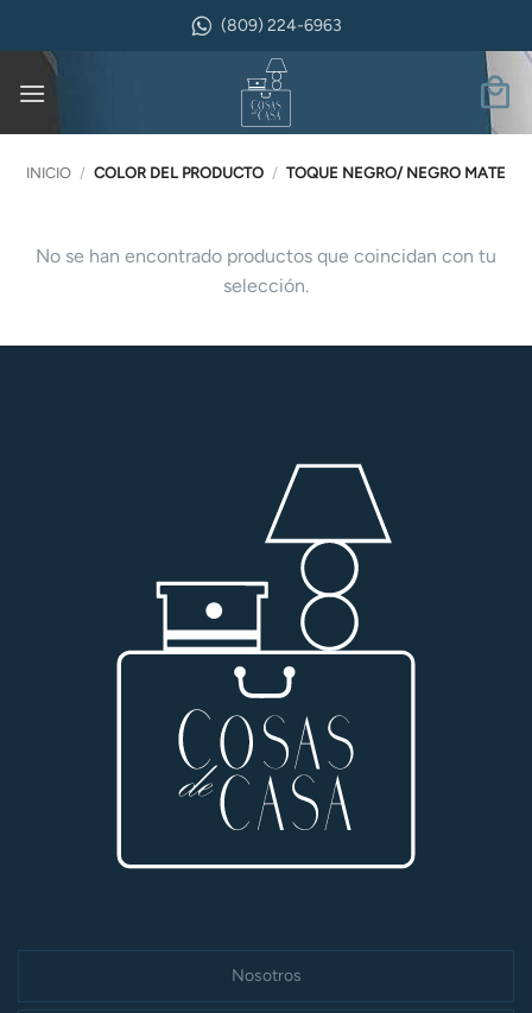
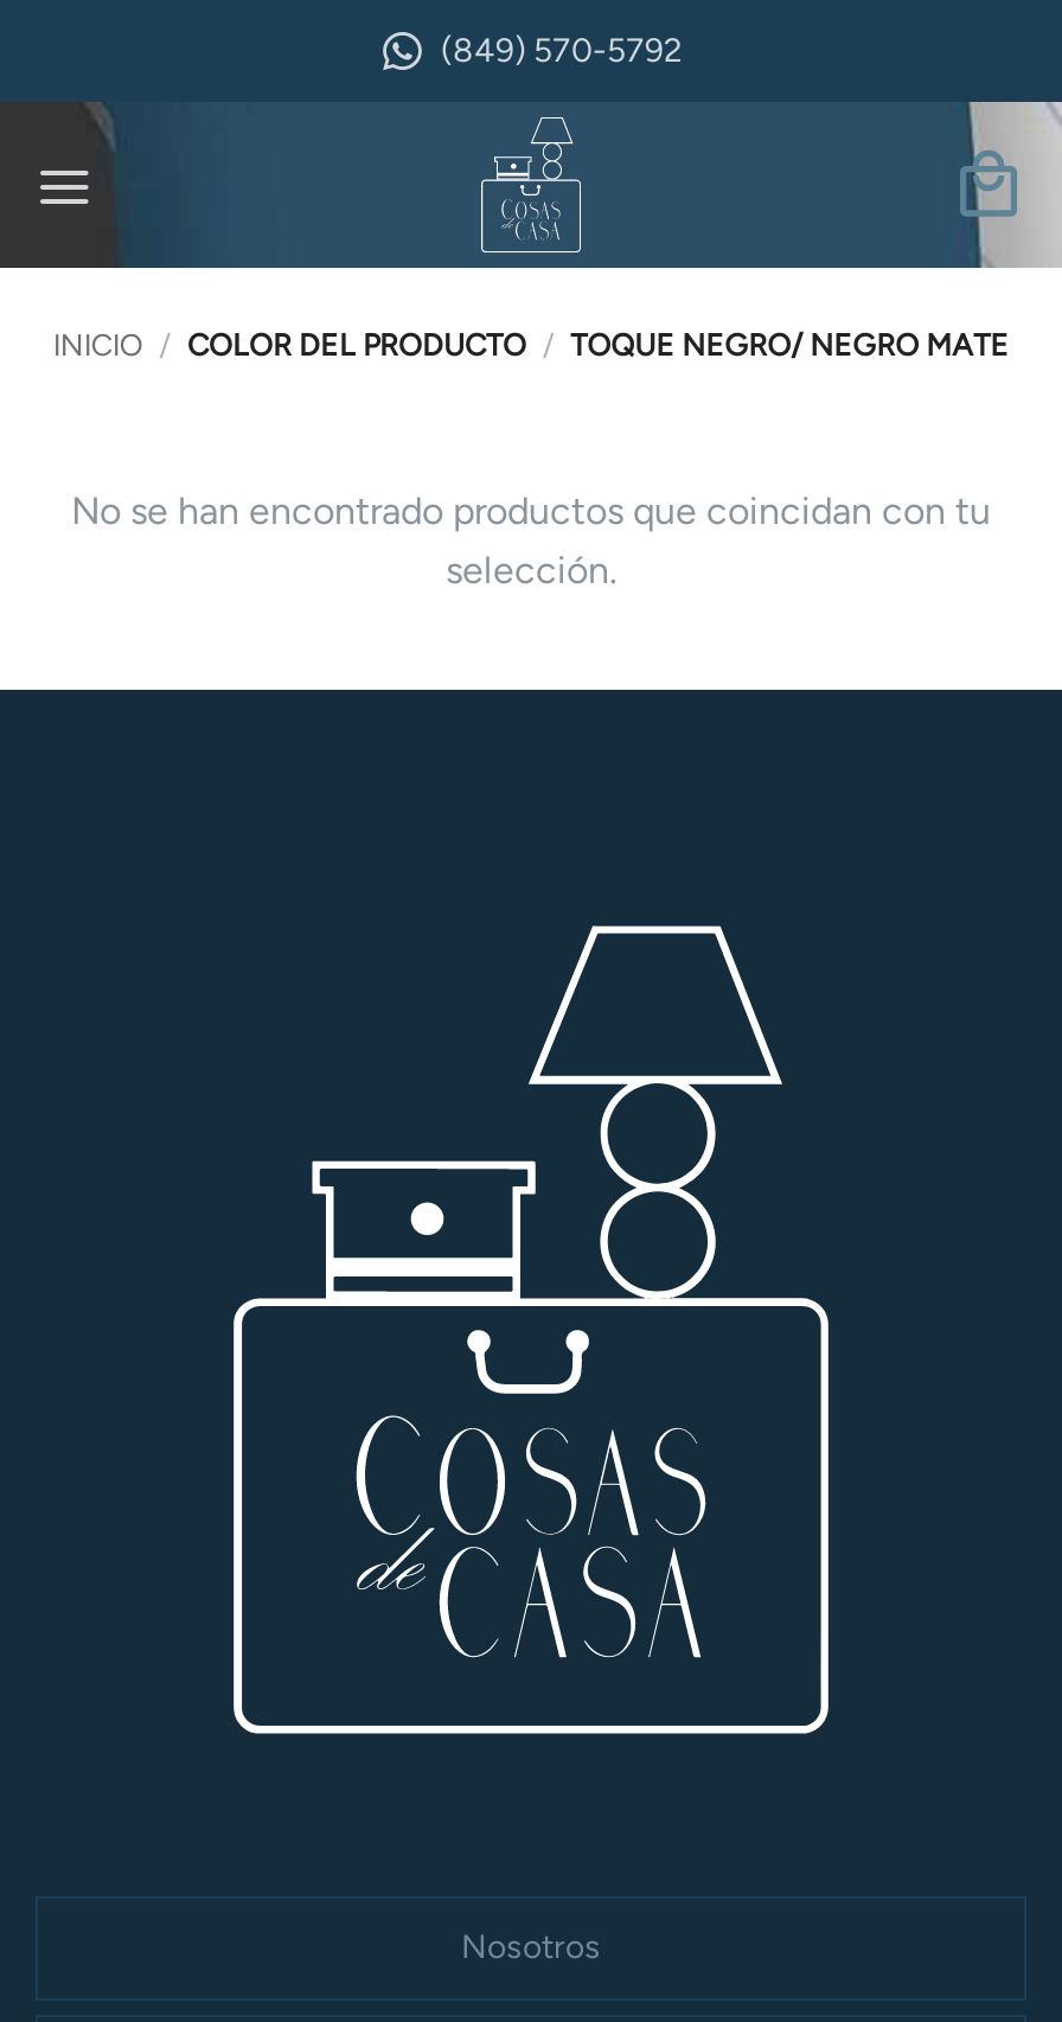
[221,15,342,35] (809) 224-6963 -> [441,30,683,70] (849) 570-5792

